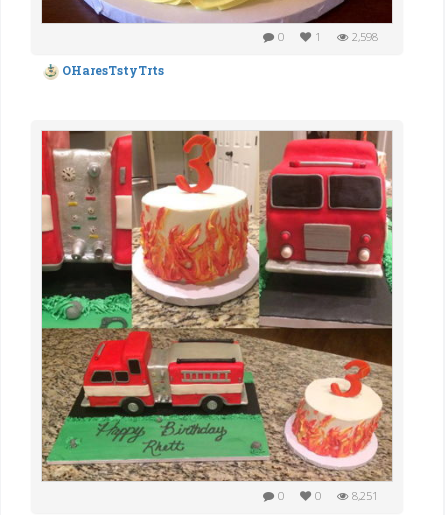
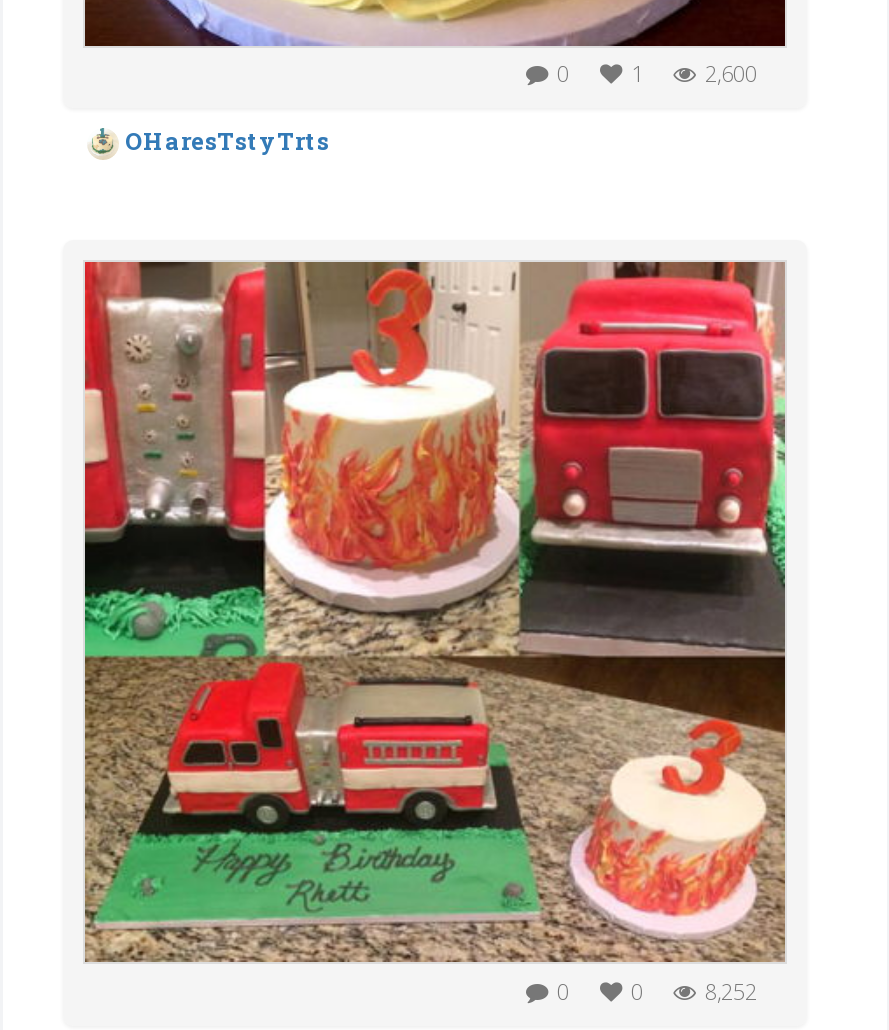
[275,29,378,44] 0 1 2,598 -> [551,58,757,88] 0 1 2,600
[275,487,378,502] 0 0 8,251 -> [551,975,757,1005] 0 0 8,252

